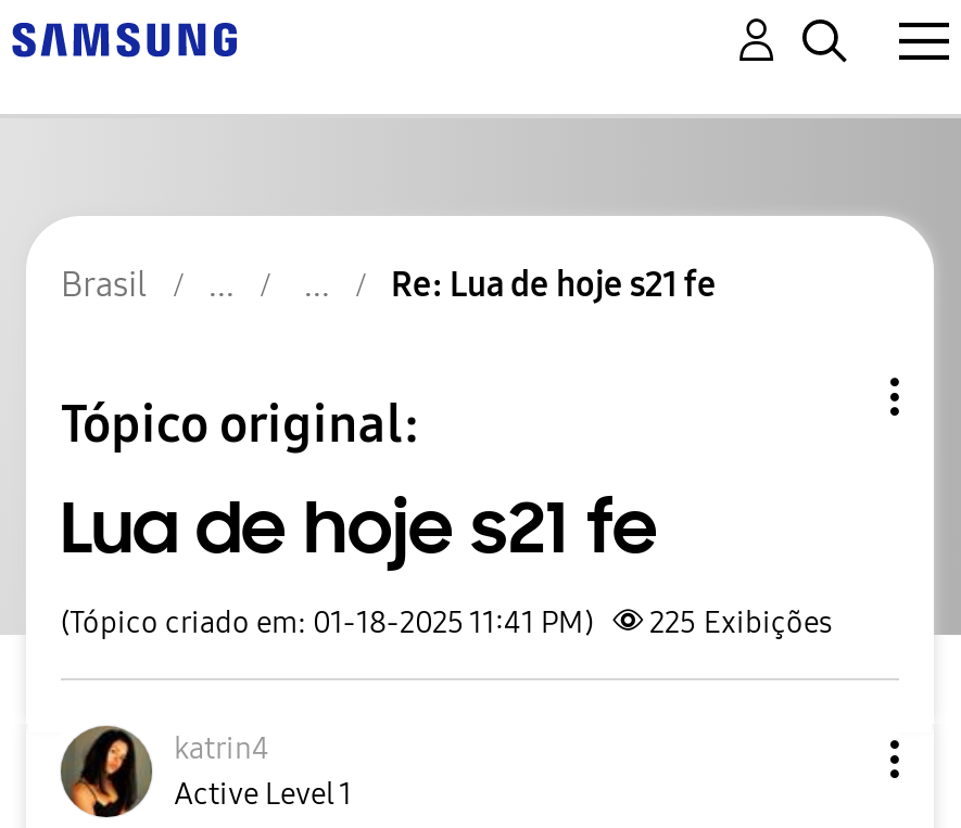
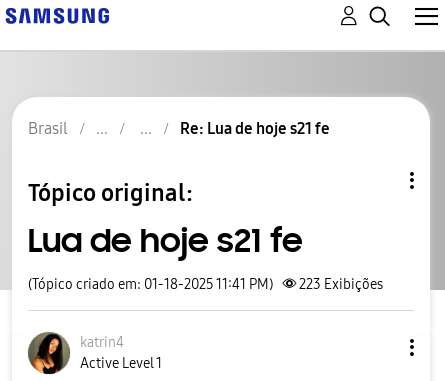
[61,604,832,641] (Tópico criado em: 01-18-2025 11:41 PM) 225 Exibições -> [28,276,383,293] (Tópico criado em: 01-18-2025 11:41 PM) 223 Exibições

